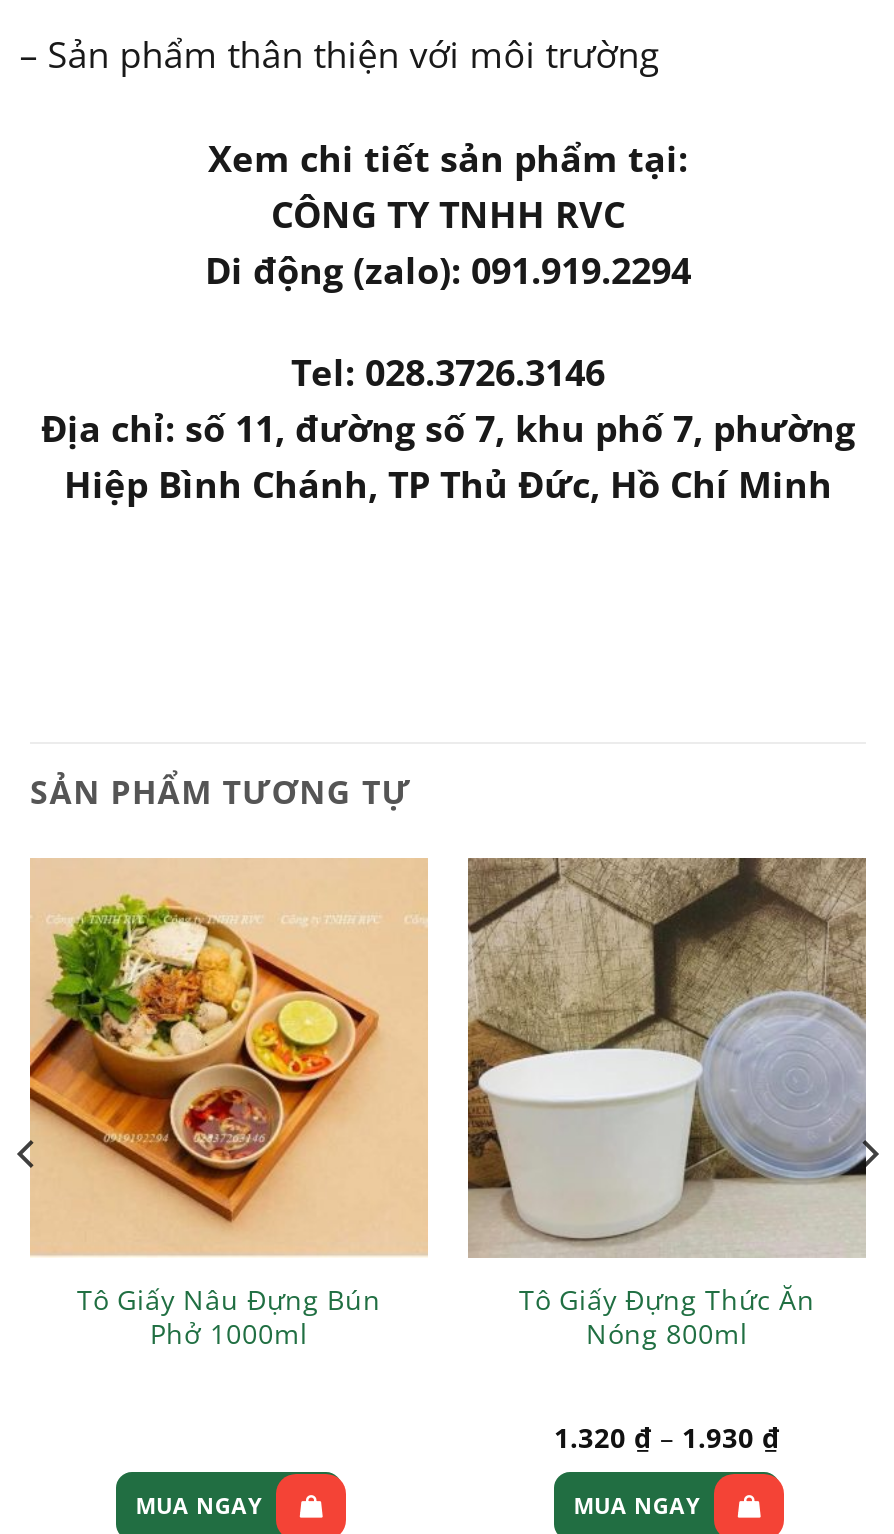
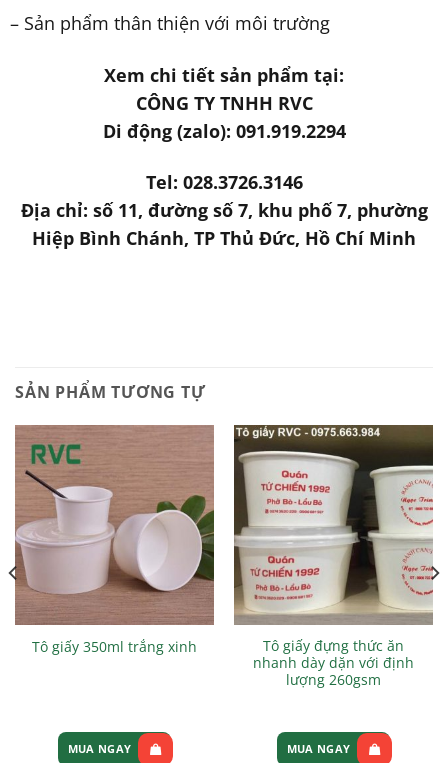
[28,858,428,1352] [image] | Tô Giấy Nâu Đựng Bún | Phở 1000ml -> [14,425,215,656] [image] | Tô giấy 350ml trắng xinh
[466,858,868,1457] [image] | Tô Giấy Đựng Thức Ăn | Nóng 800ml | 1.320 ₫ – 1.930 ₫ -> [233,425,434,689] [image] | Tô giấy đựng thức ăn | nhanh dày dặn với định | lượng 260gsm

